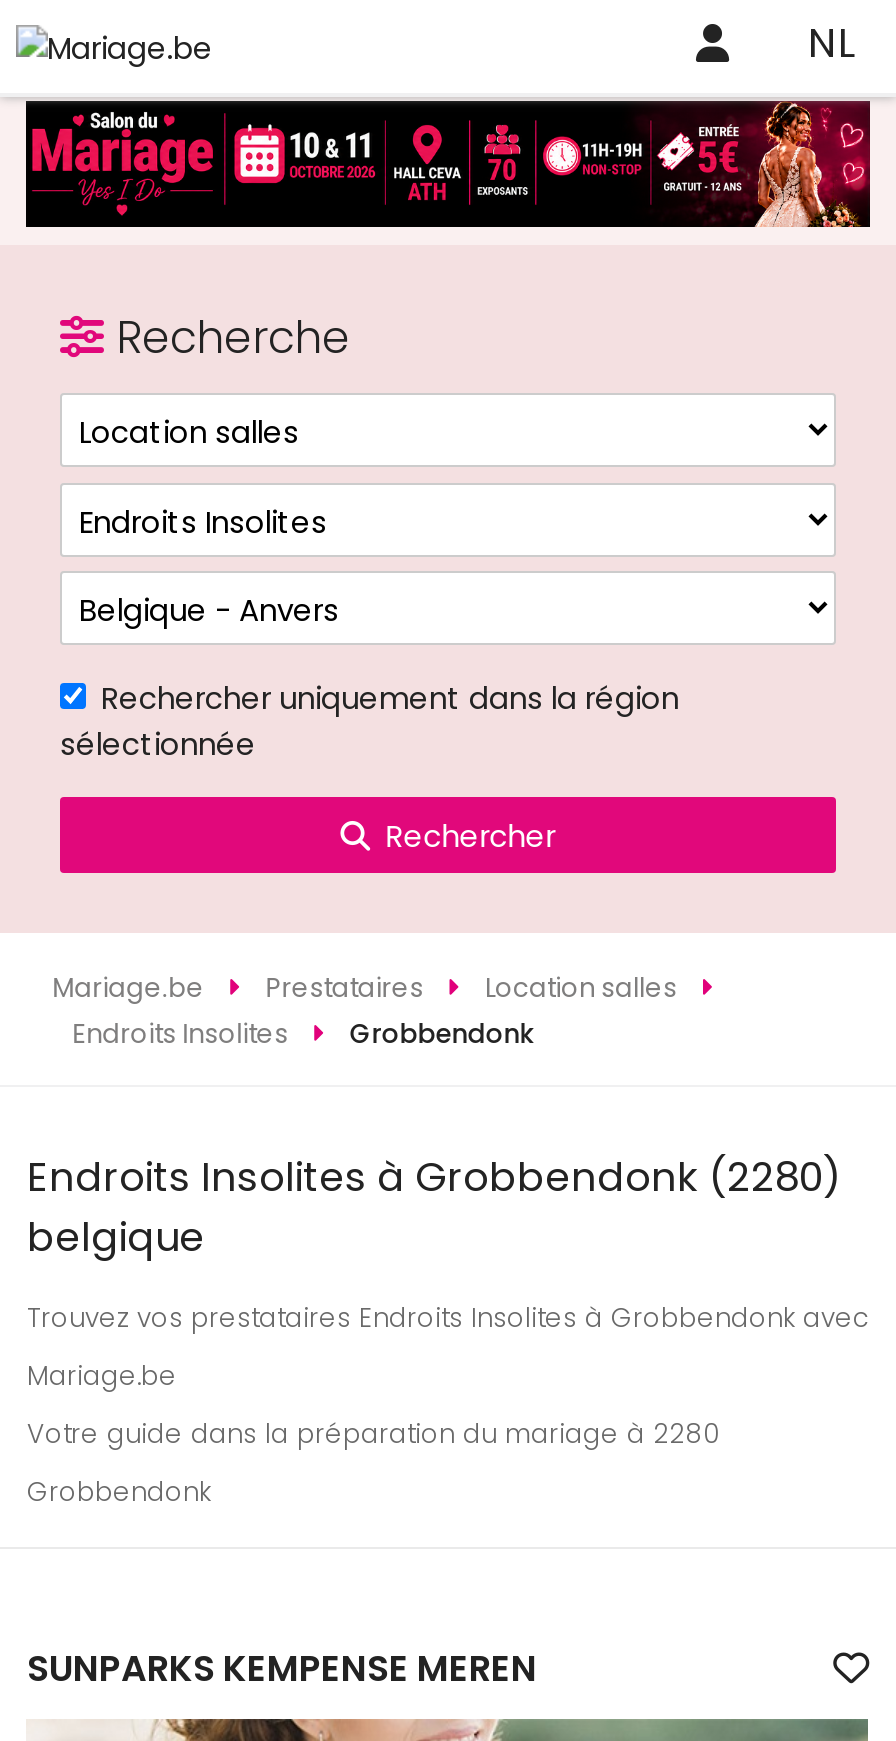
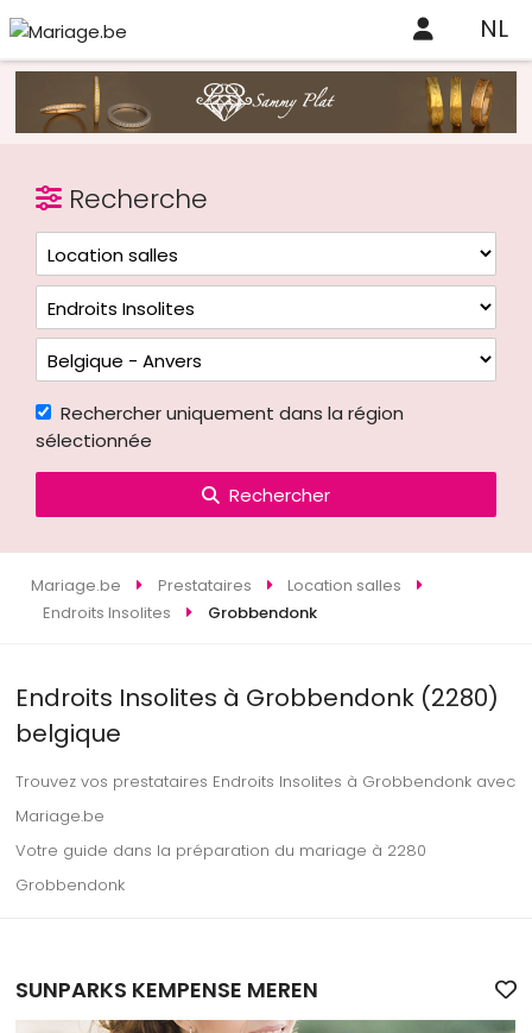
[24,99,872,229] [image] -> [14,63,517,134] [image]

